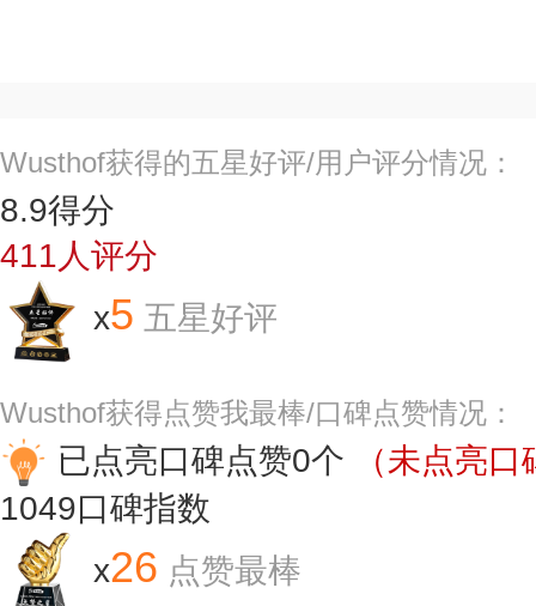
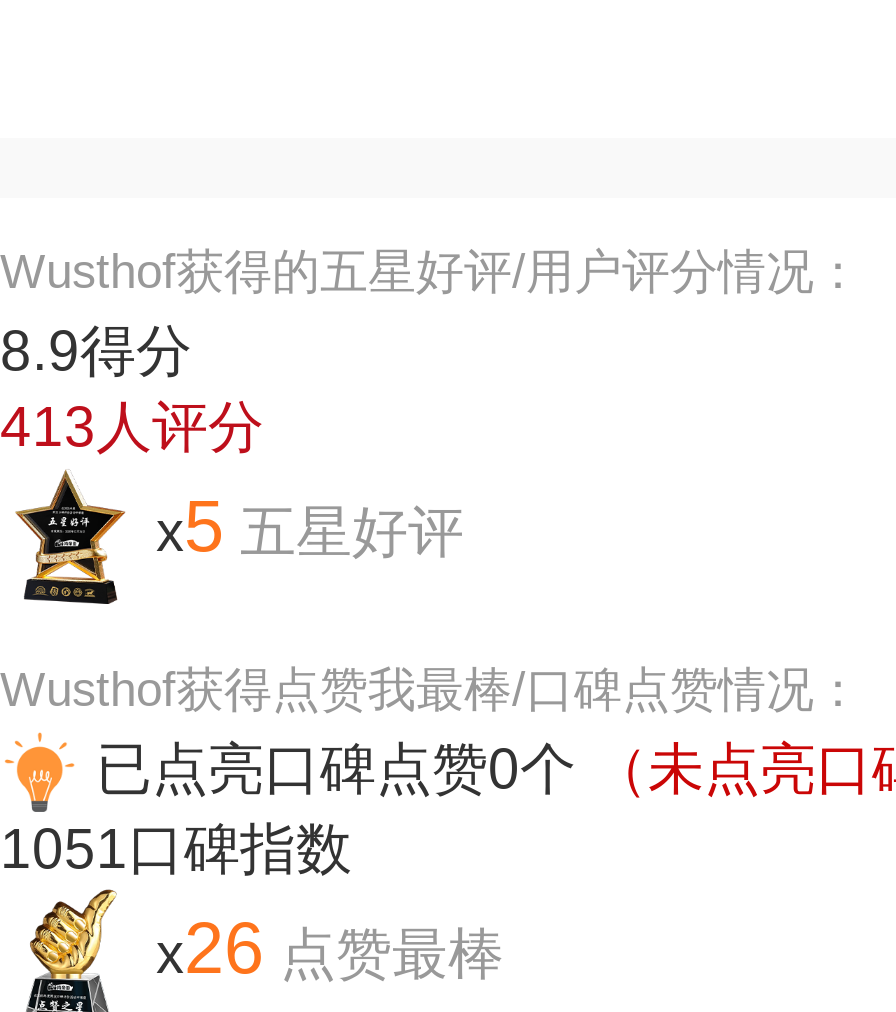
[0,237,158,274] 411人评分 -> [0,396,264,458] 413人评分
[0,490,211,527] 1049口碑指数 -> [0,819,352,881] 1051口碑指数

